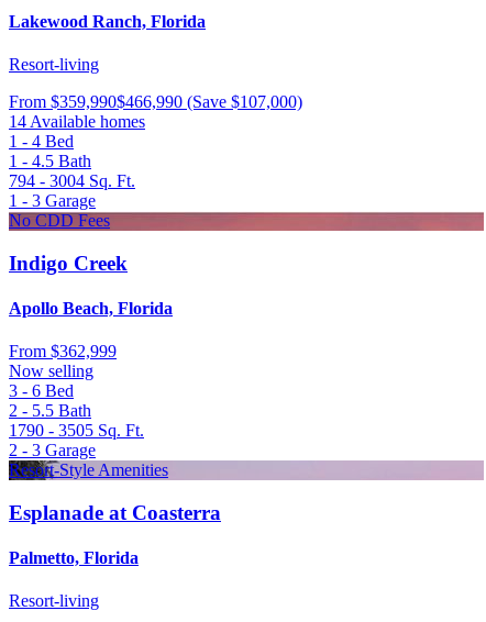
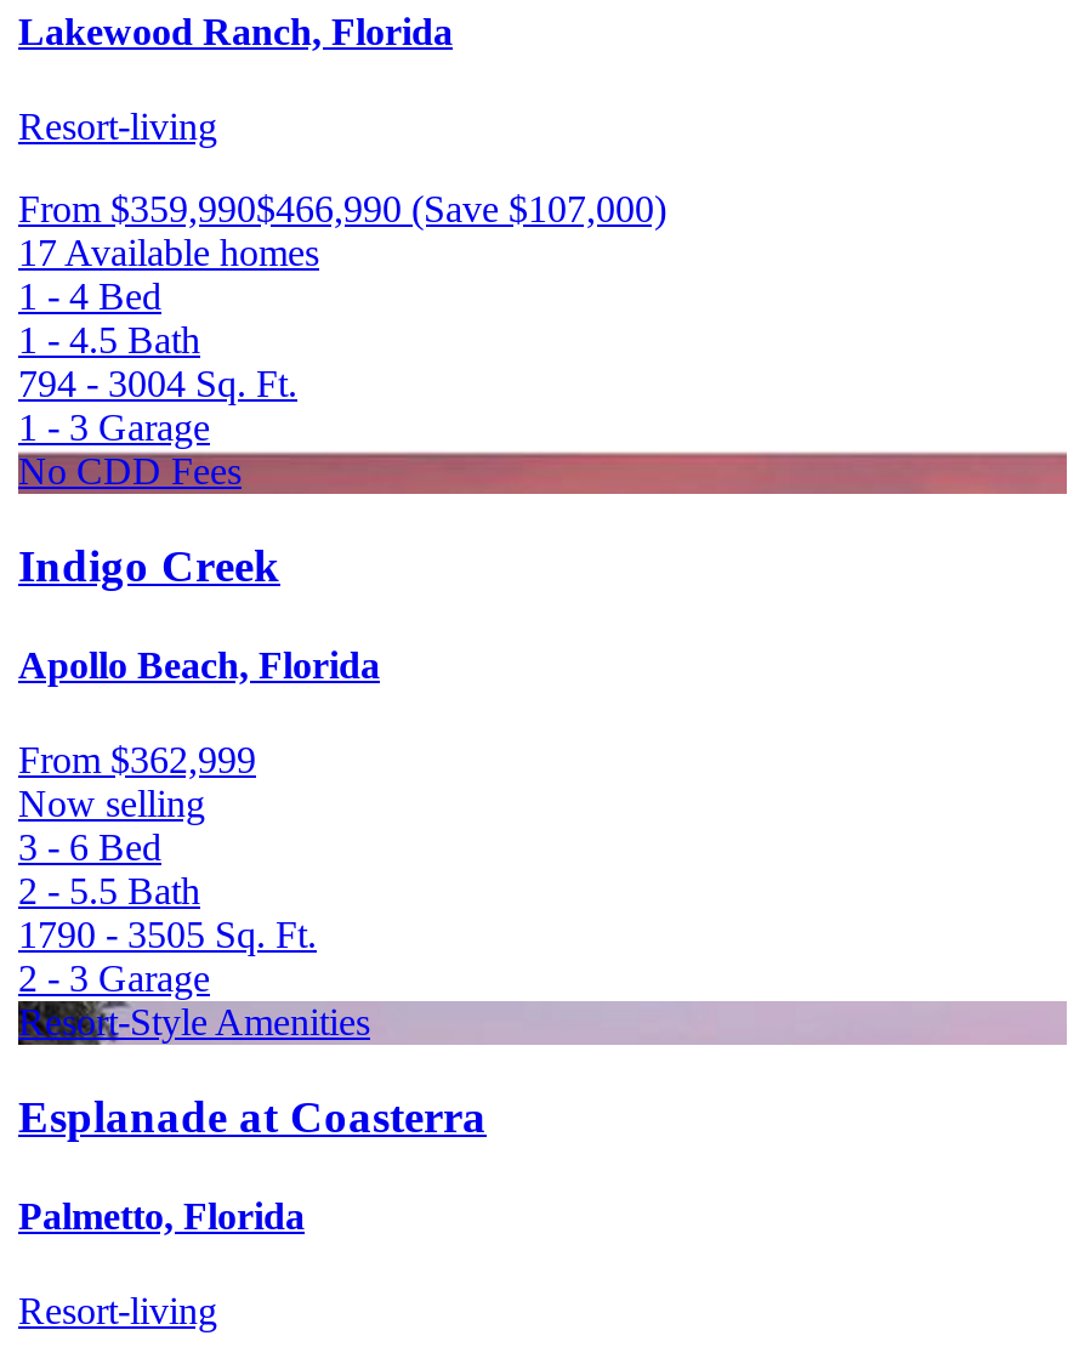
[9,112,145,131] 14 Available homes -> [18,232,319,273] 17 Available homes

